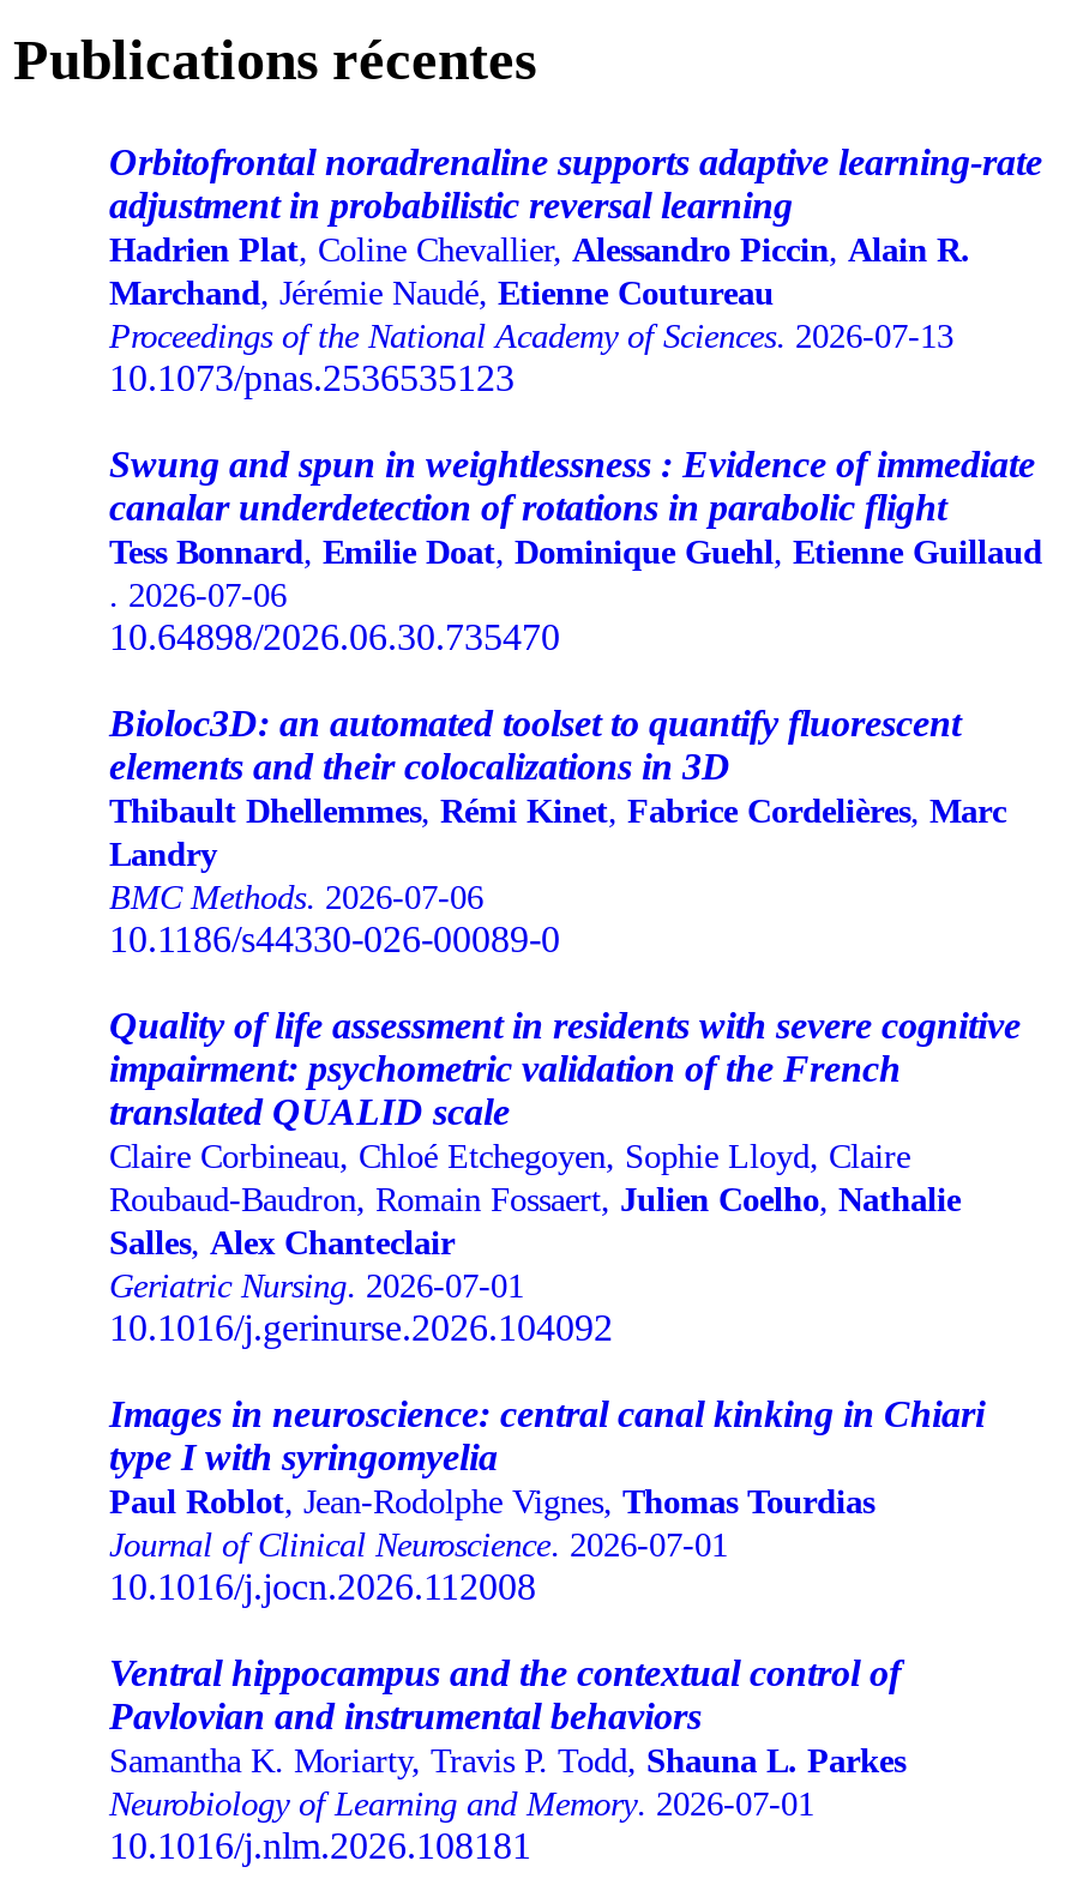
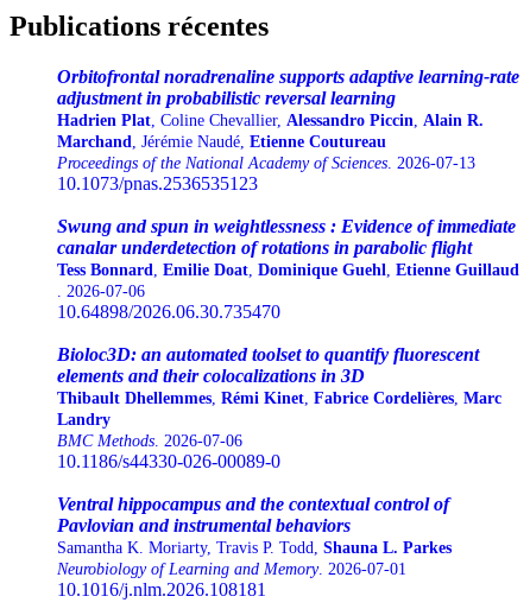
[109,1004,1021,1606] Quality of life assessment in residents with severe cognitive | impairment: psychometric validation of the French | translated QUALID scale | Claire Corbineau, Chloé Etchegoyen, Sophie Lloyd, Claire | Roubaud-Baudron, Romain Fossaert, Julien Coelho, Nathalie | Salles, Alex Chanteclair | Geriatric Nursing. 2026-07-01 | 10.1016/j.gerinurse.2026.104092 | Images in neuroscience: central canal kinking in Chiari | type I with syringomyelia | Paul Roblot, Jean-Rodolphe Vignes, Thomas Tourdias | Journal of Clinical Neuroscience. 2026-07-01 | 10.1016/j.jocn.2026.112008 -> none

